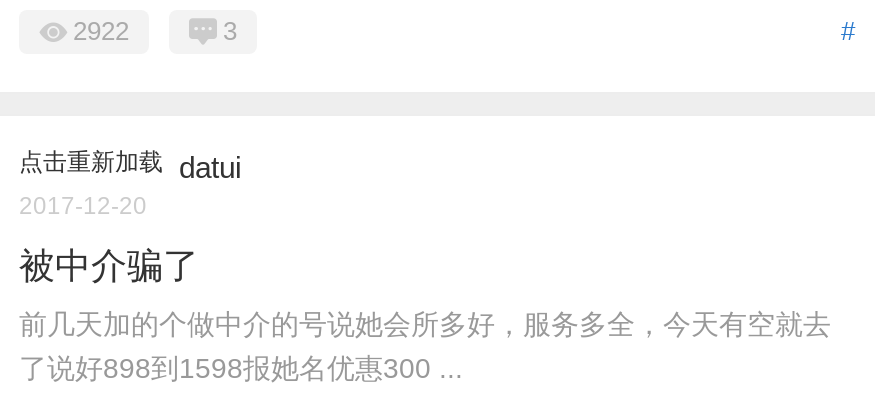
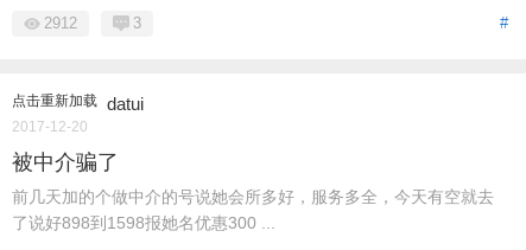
[73,17,129,47] 2922 -> [44,15,77,33] 2912

